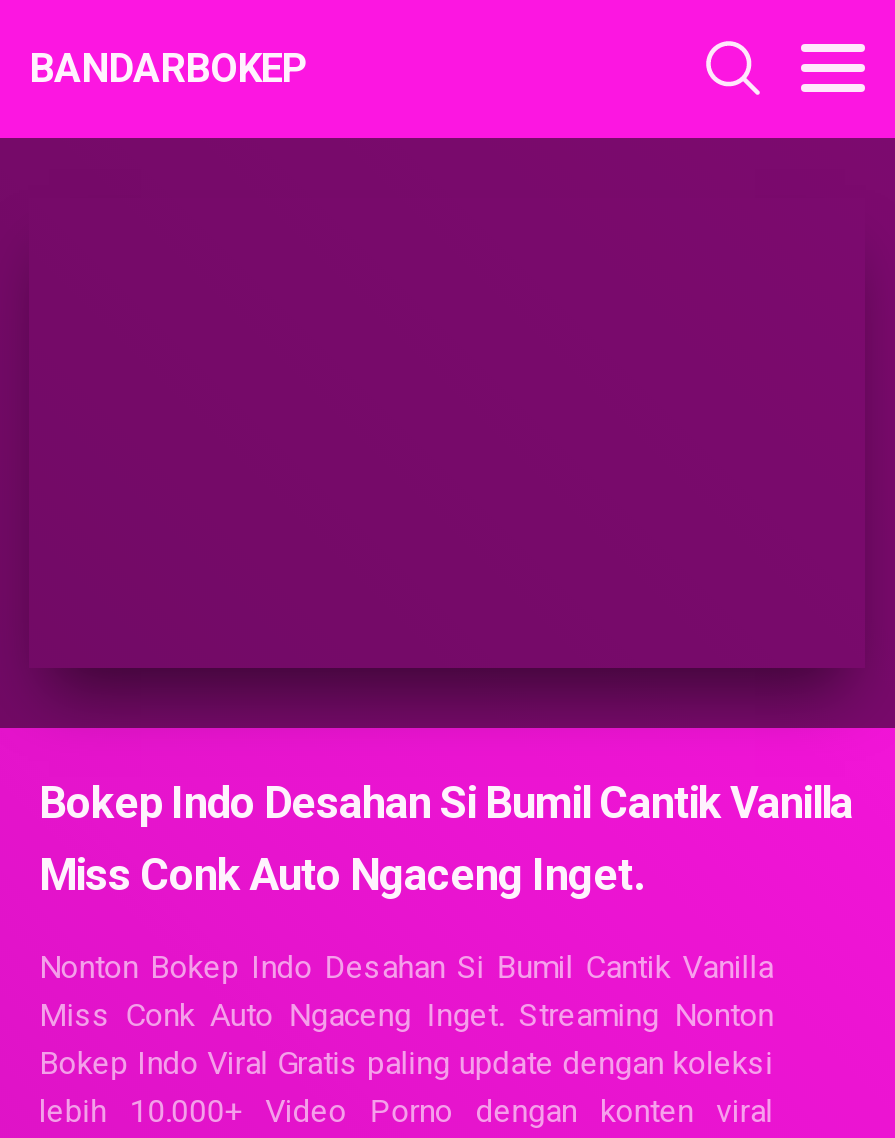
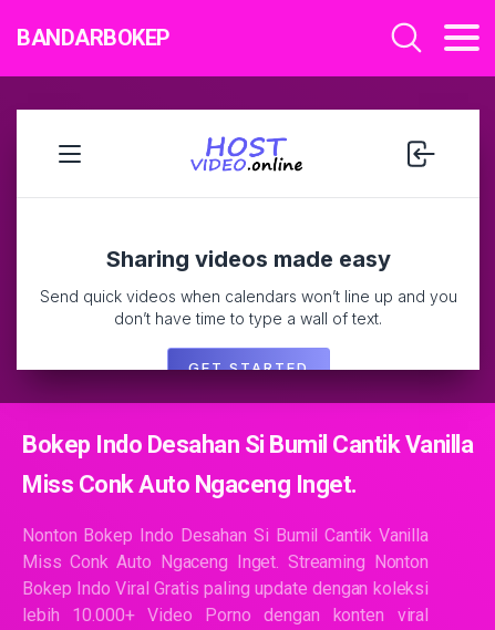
none -> [16,109,481,371] [image]

